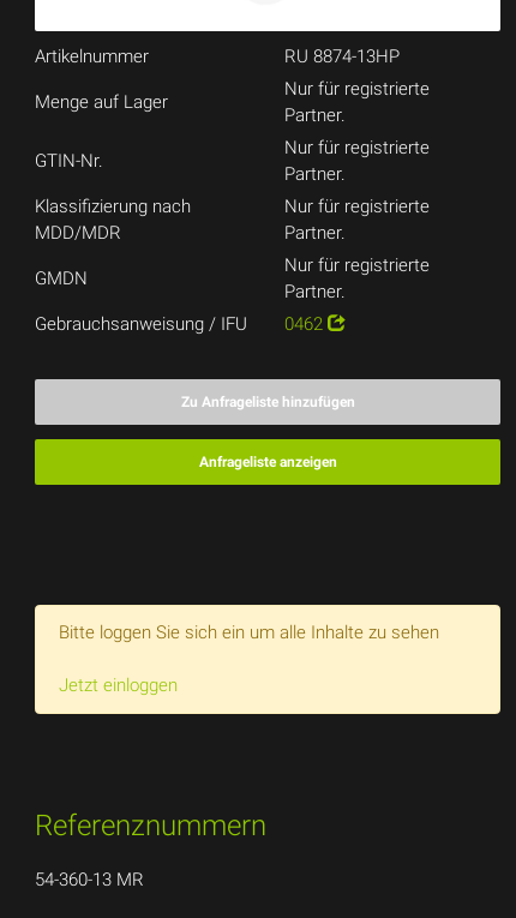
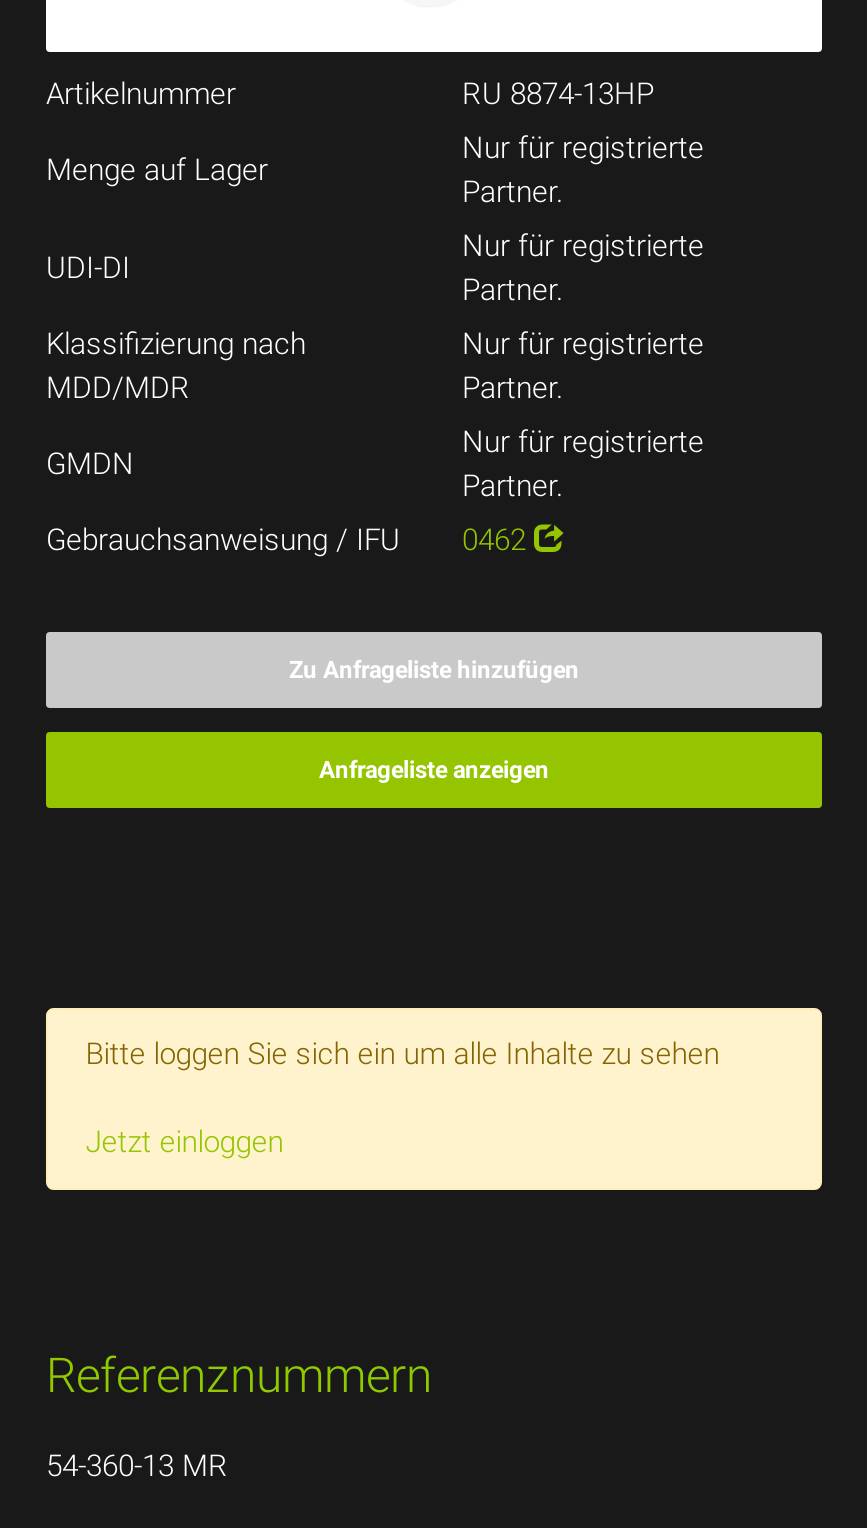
[35,150,103,172] GTIN-Nr. -> [46,250,130,286] UDI-DI

